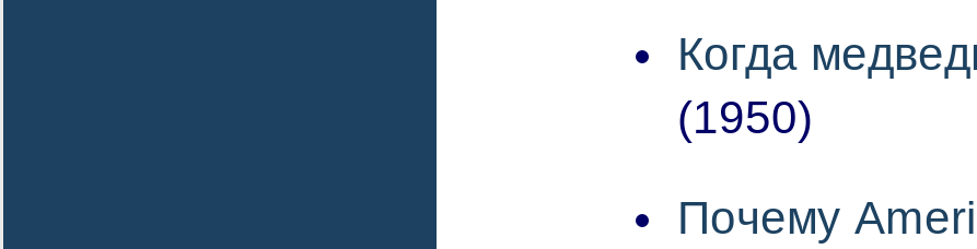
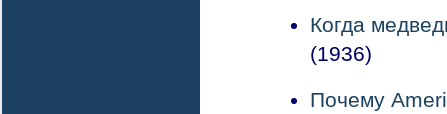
[677,92,813,142] (1950) -> [310,42,372,65] (1936)

